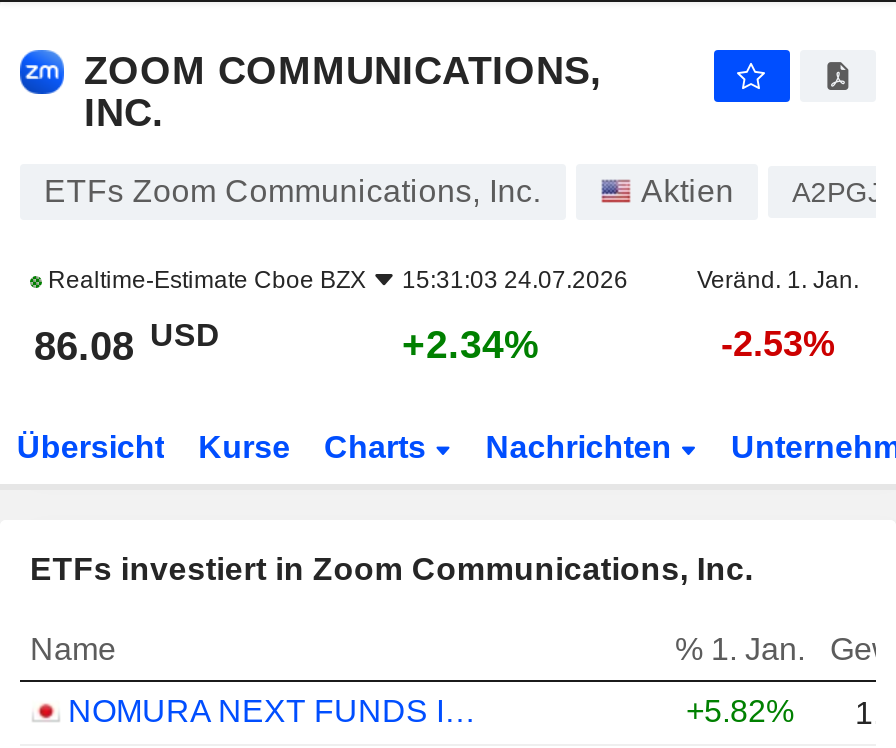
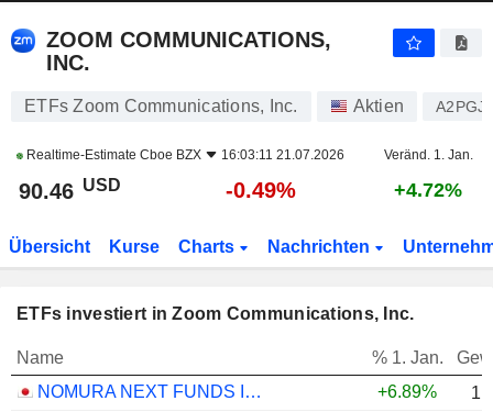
[42,266,628,294] Realtime-Estimate Cboe BZX 15:31:03 24.07.2026 -> [23,147,344,163] Realtime-Estimate Cboe BZX 16:03:11 21.07.2026
[34,317,220,368] 86.08 USD -> [19,175,121,203] 90.46 USD
[402,322,540,366] +2.34% -> [226,178,296,202] -0.49%
[721,324,835,364] -2.53% -> [394,179,462,201] +4.72%
[686,694,794,728] +5.82% -> [377,382,437,401] +6.89%

